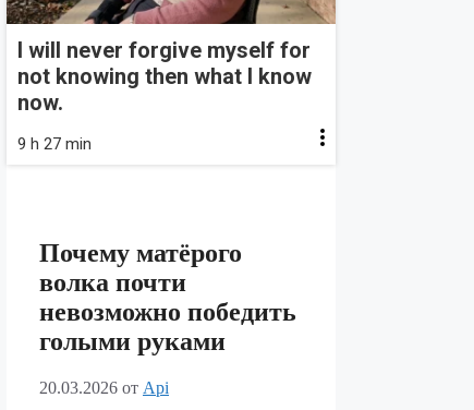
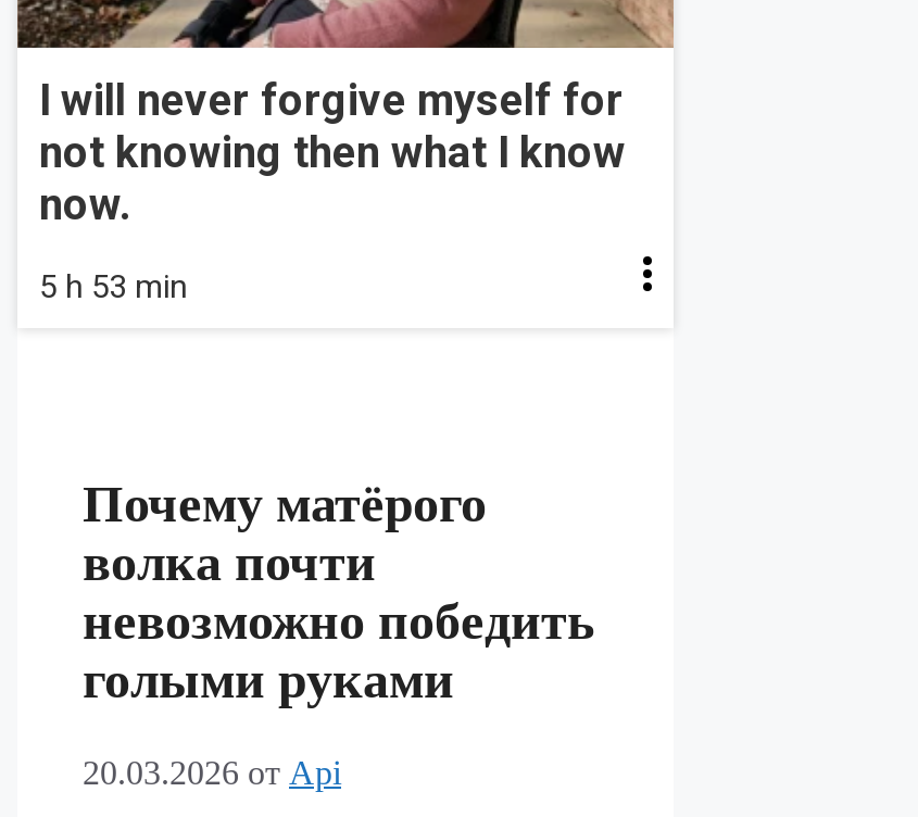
[17,135,92,154] 9 h 27 min -> [39,268,187,307] 5 h 53 min

